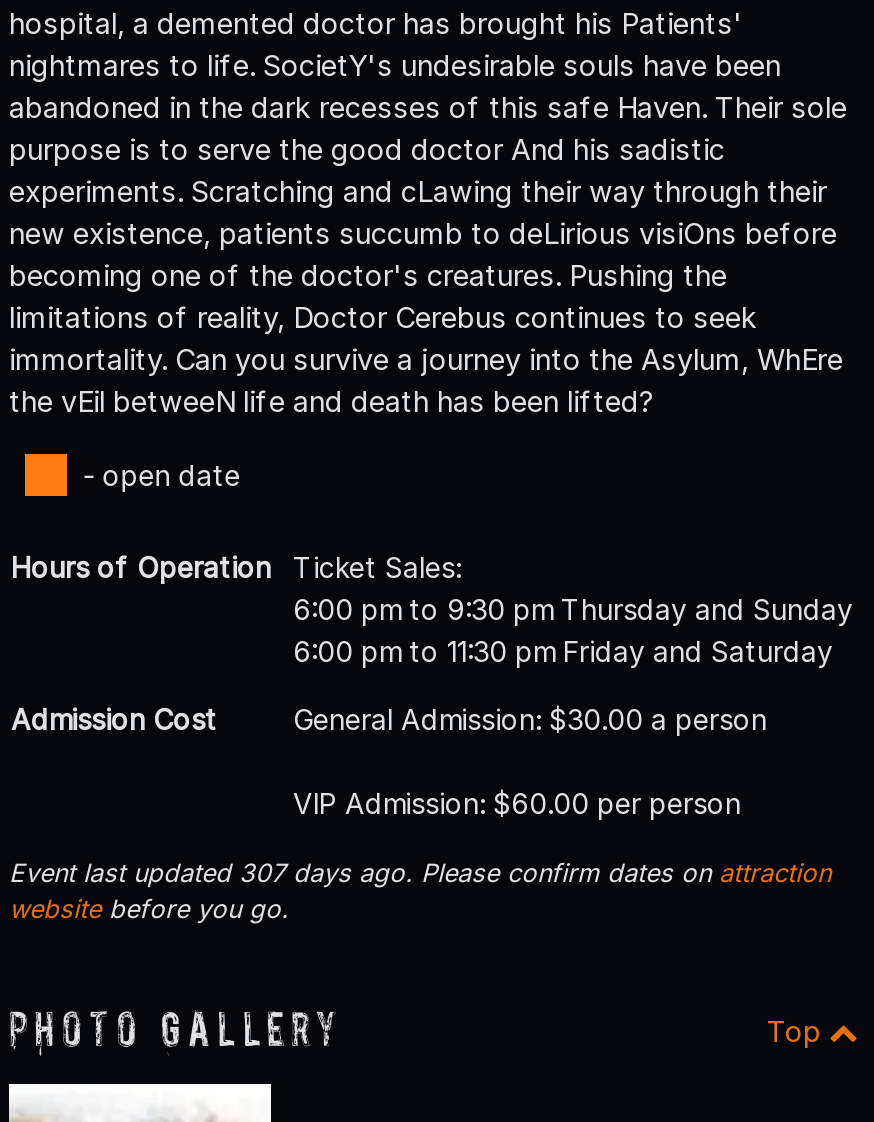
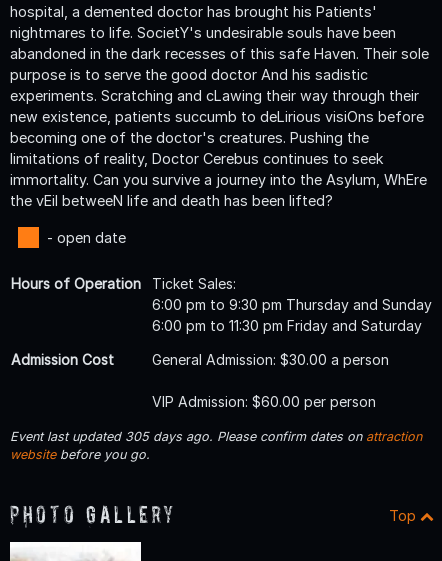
[9,857,831,887] Event last updated 307 days ago. Please confirm dates on attraction -> [10,428,422,443] Event last updated 305 days ago. Please confirm dates on attraction

